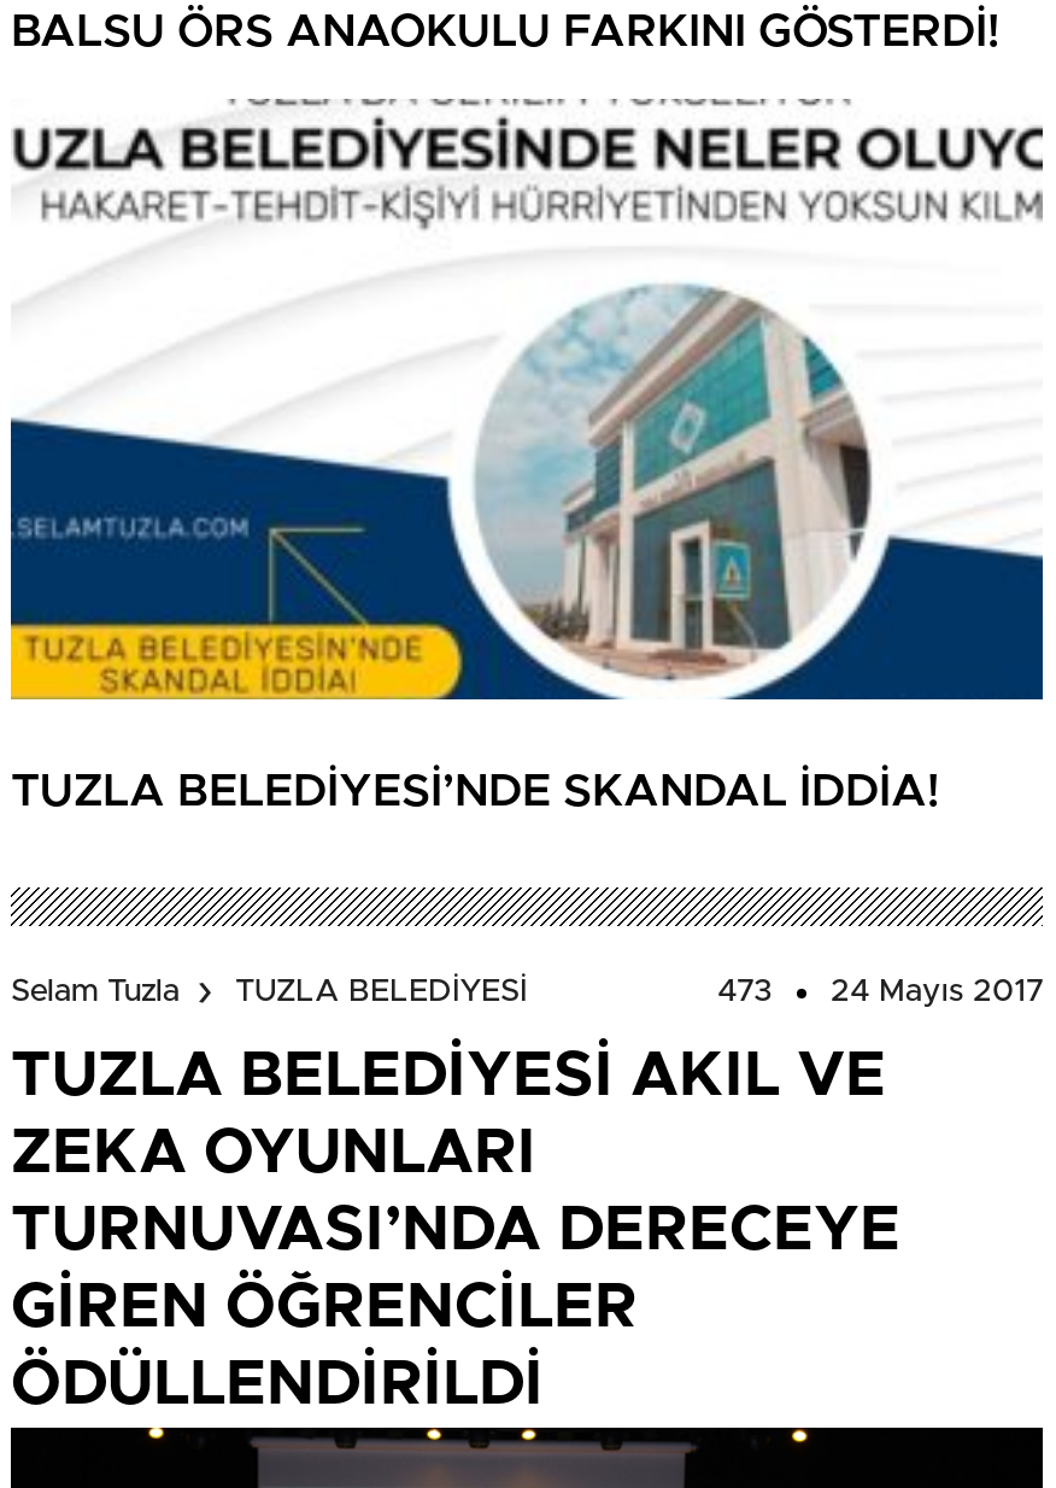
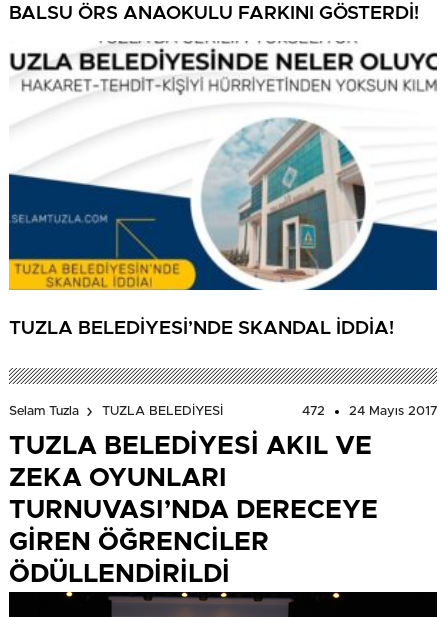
[717,977,1043,1008] 473 24 Mayıs 2017 -> [302,405,437,418] 472 24 Mayıs 2017

